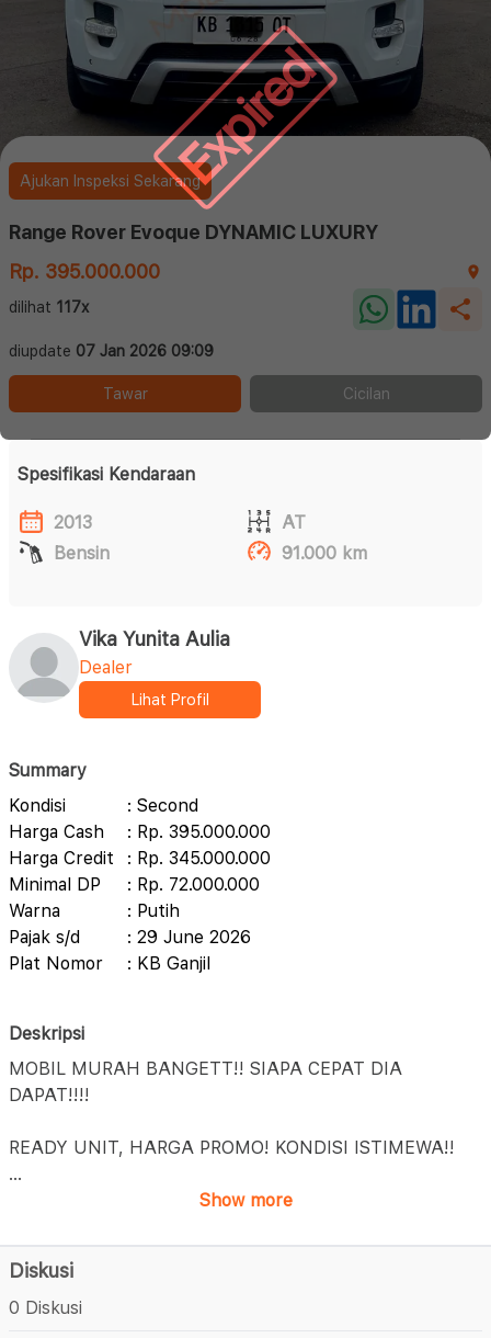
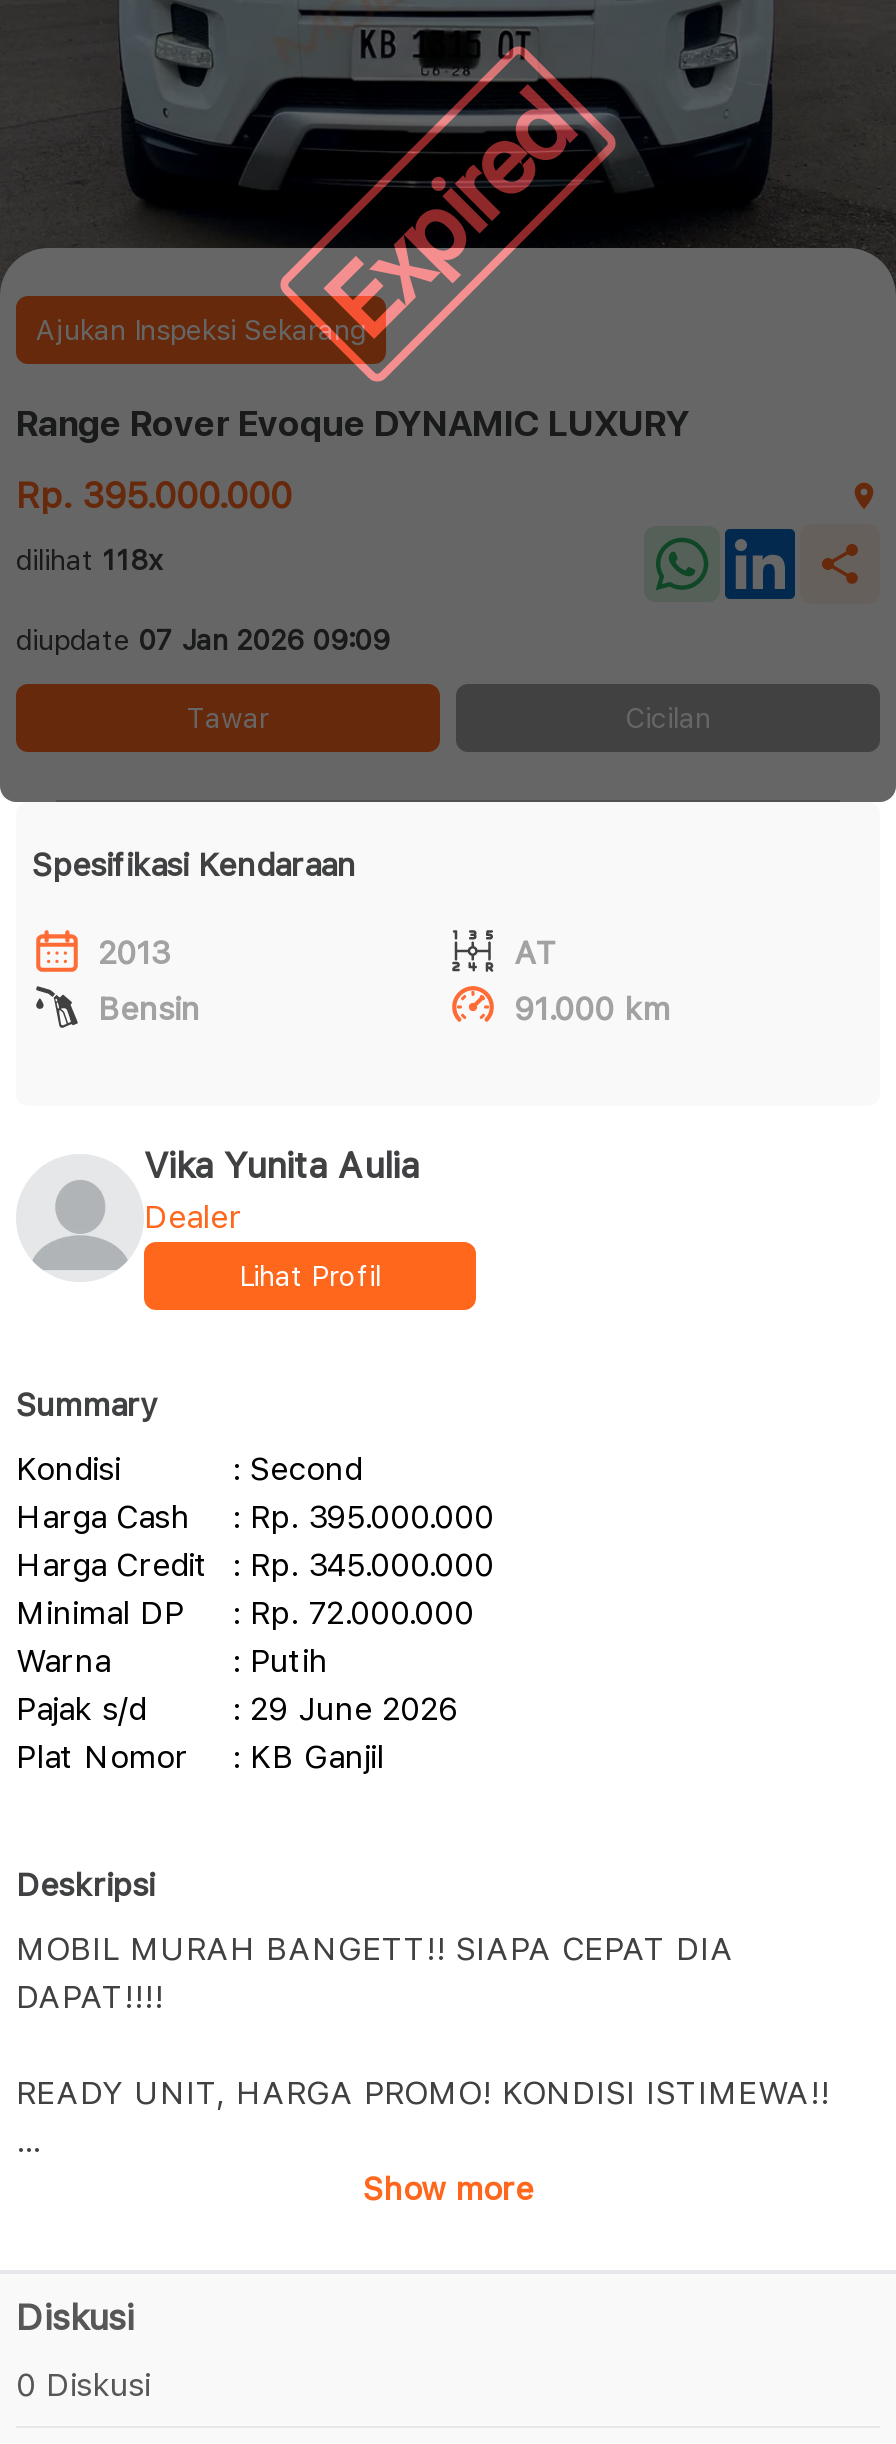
[9,298,89,316] dilihat 117x -> [16,544,162,576] dilihat 118x

